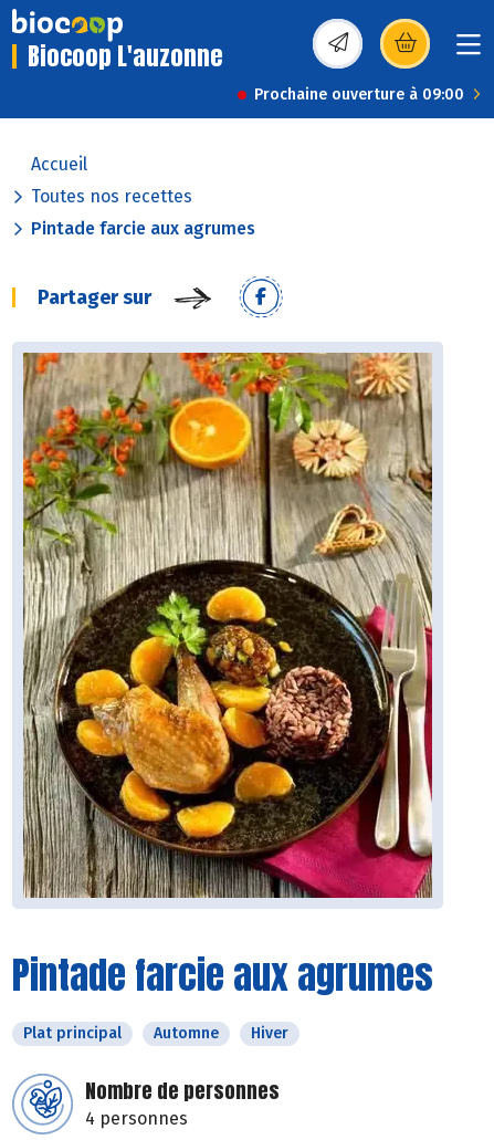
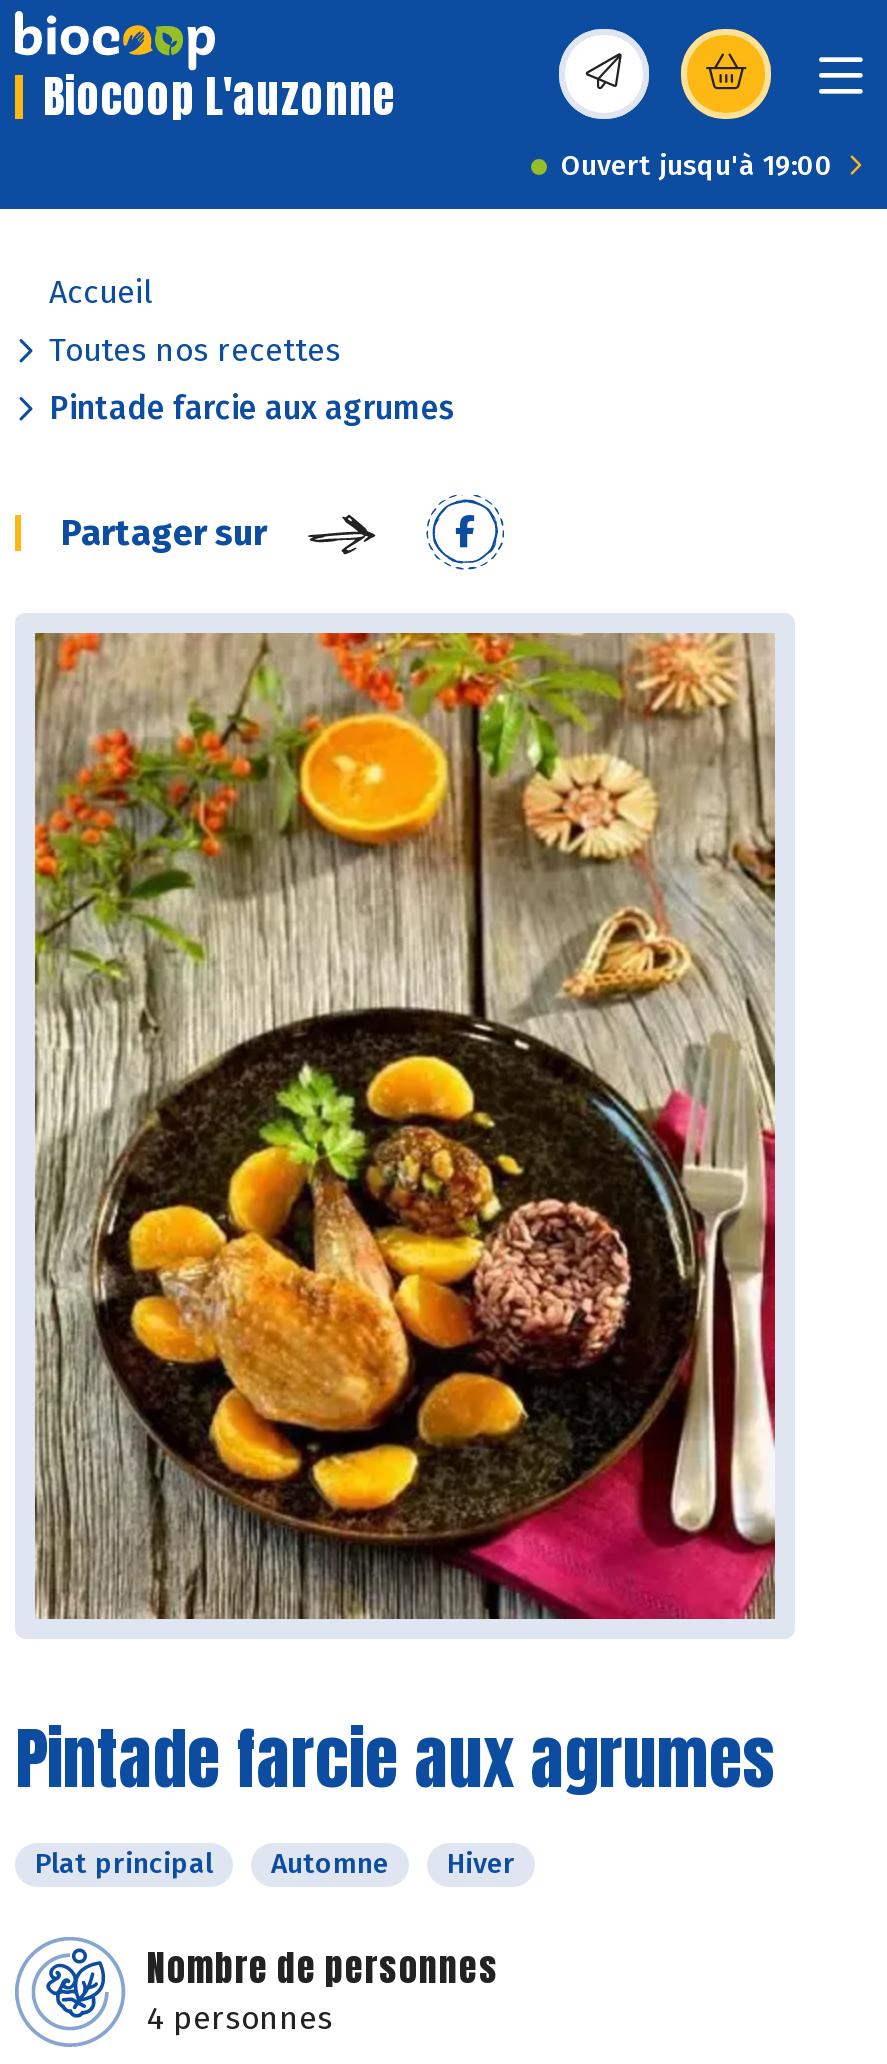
[254,85,464,104] Prochaine ouverture à 09:00 -> [561,149,833,183] Ouvert jusqu'à 19:00

